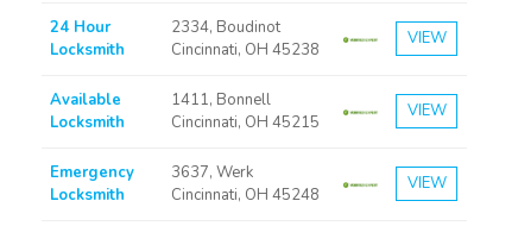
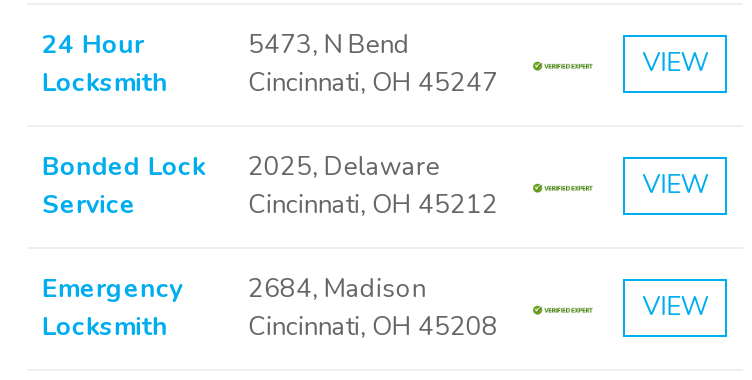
[172,17,320,61] 2334, Boudinot | Cincinnati, OH 45238 -> [248,27,498,101] 5473, N Bend | Cincinnati, OH 45247
[50,89,125,133] Available | Locksmith -> [42,149,206,223] Bonded Lock | Service
[172,89,320,133] 1411, Bonnell | Cincinnati, OH 45215 -> [248,149,498,223] 2025, Delaware | Cincinnati, OH 45212
[172,162,320,206] 3637, Werk | Cincinnati, OH 45248 -> [248,271,498,345] 2684, Madison | Cincinnati, OH 45208

